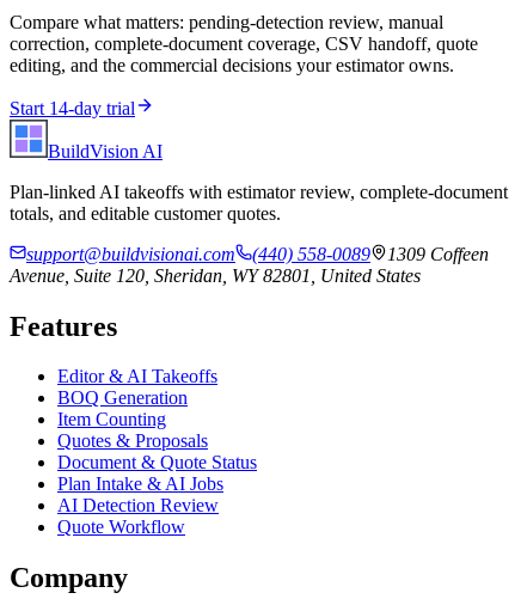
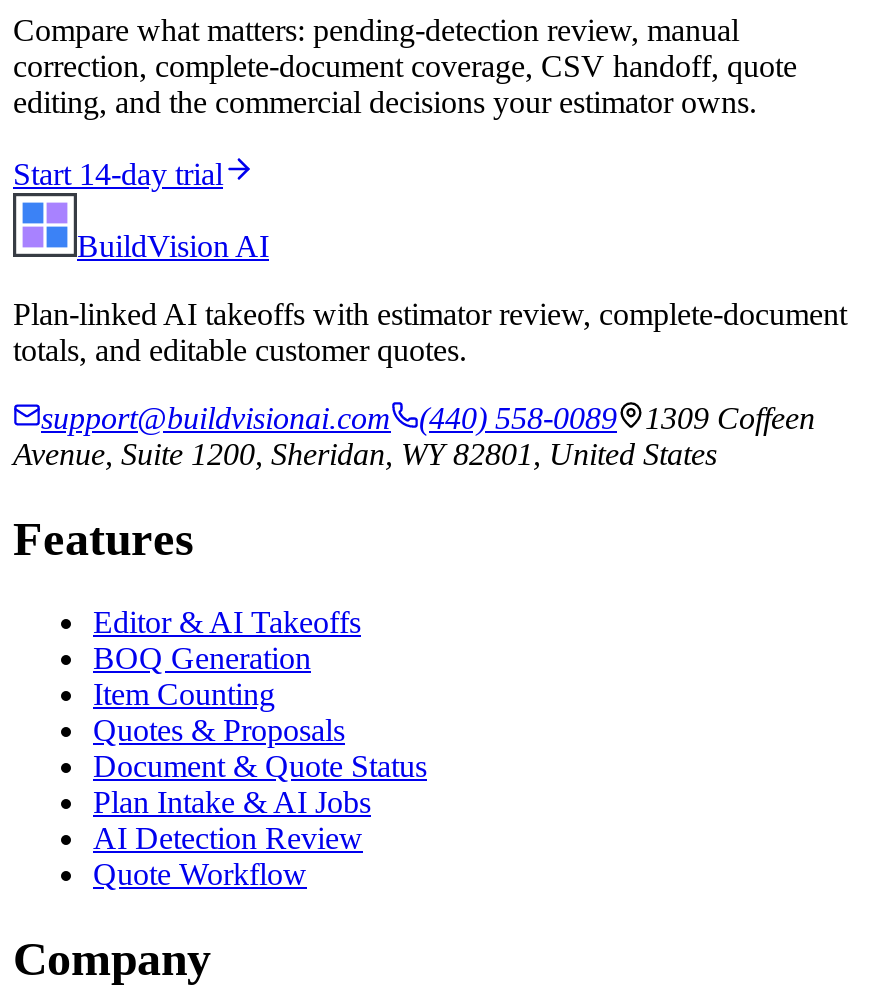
[10,265,421,285] Avenue, Suite 120, Sheridan, WY 82801, United States -> [13,436,717,470] Avenue, Suite 1200, Sheridan, WY 82801, United States

